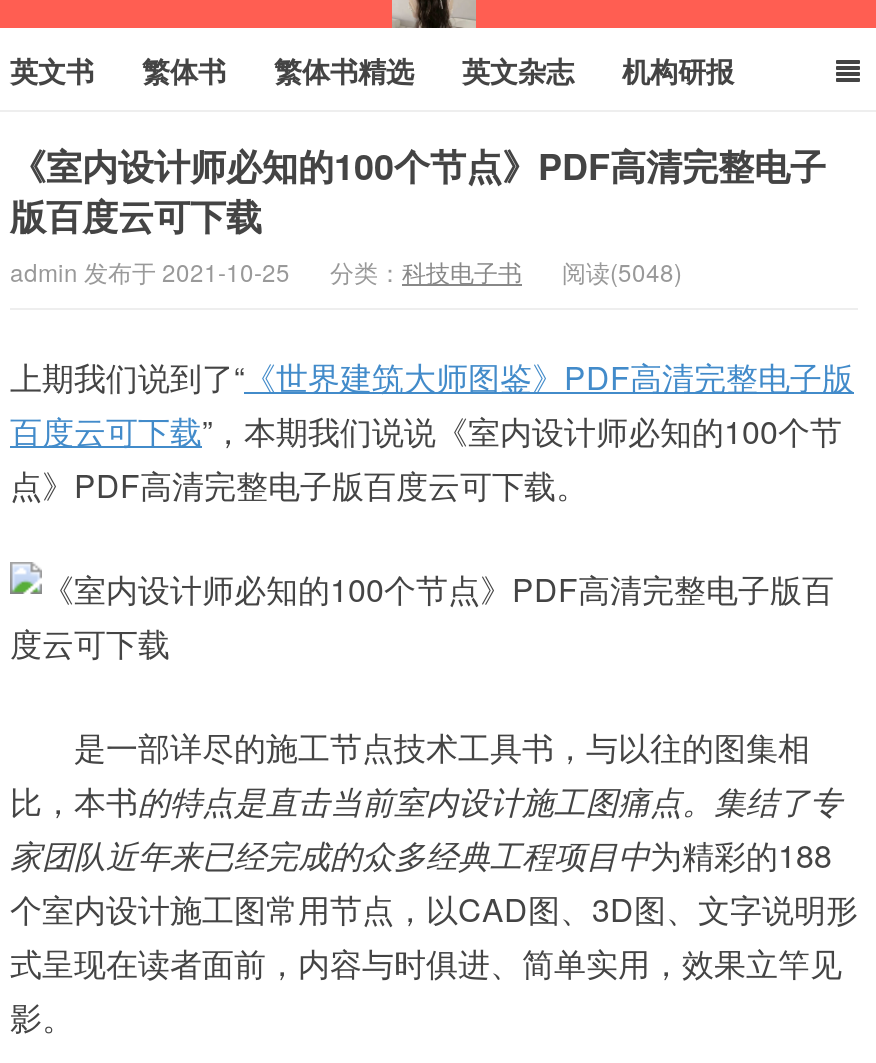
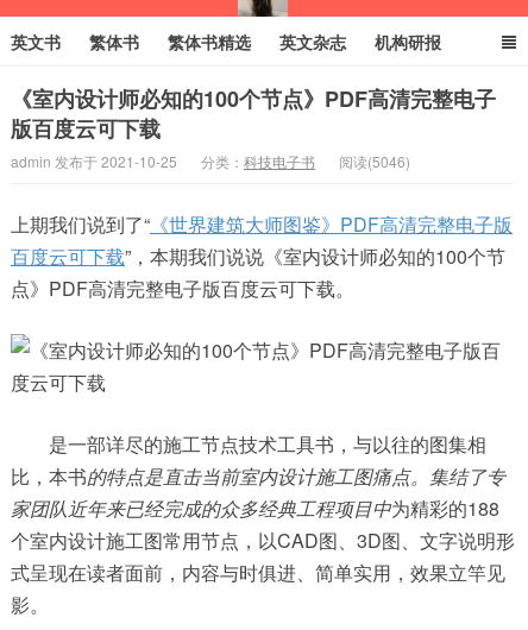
[562,254,682,288] 阅读(5048) -> [339,151,410,171] 阅读(5046)

